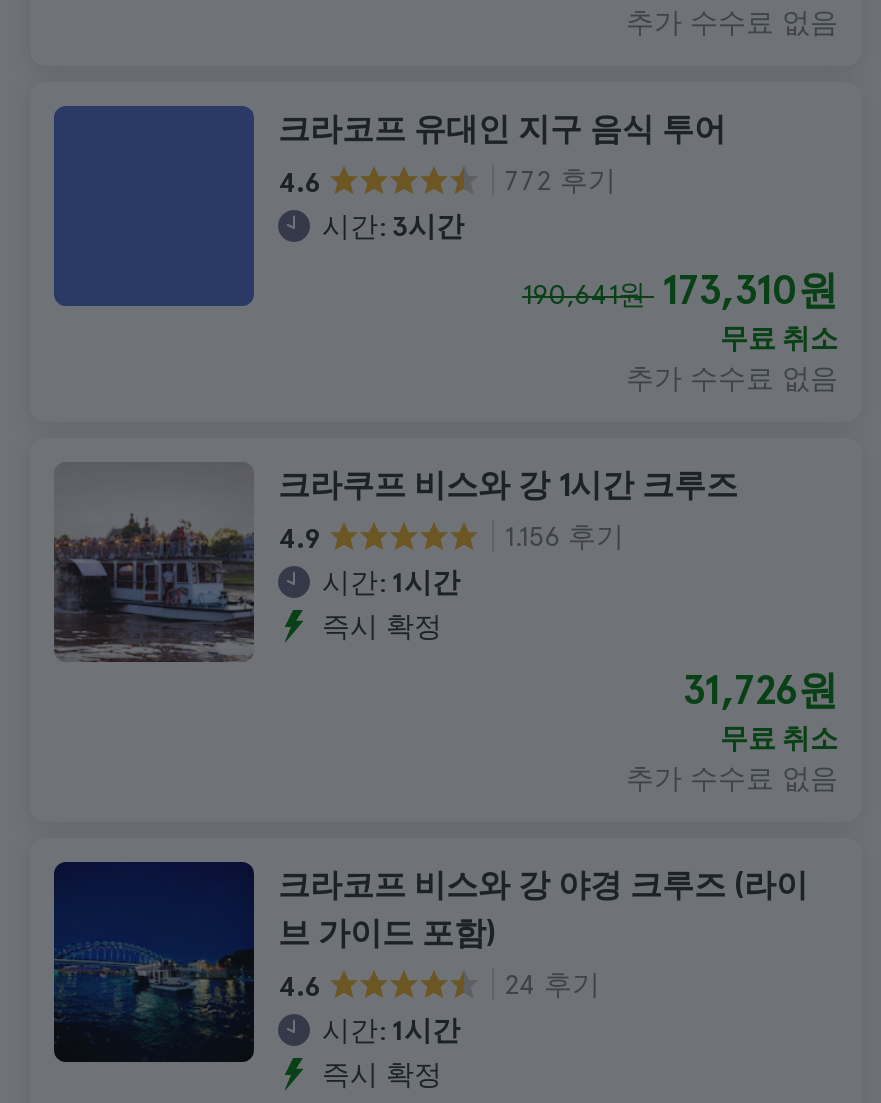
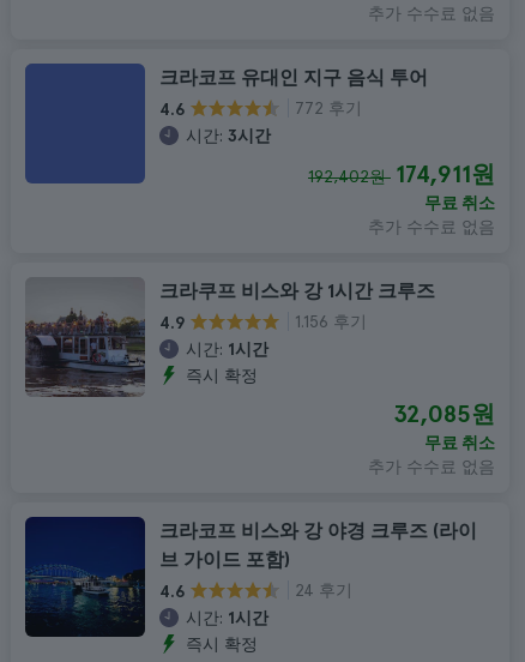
[522,266,838,314] 190,641원 173,310원 -> [308,160,495,188] 192,402원 174,911원
[682,666,838,714] 31,726원 -> [393,399,495,428] 32,085원

